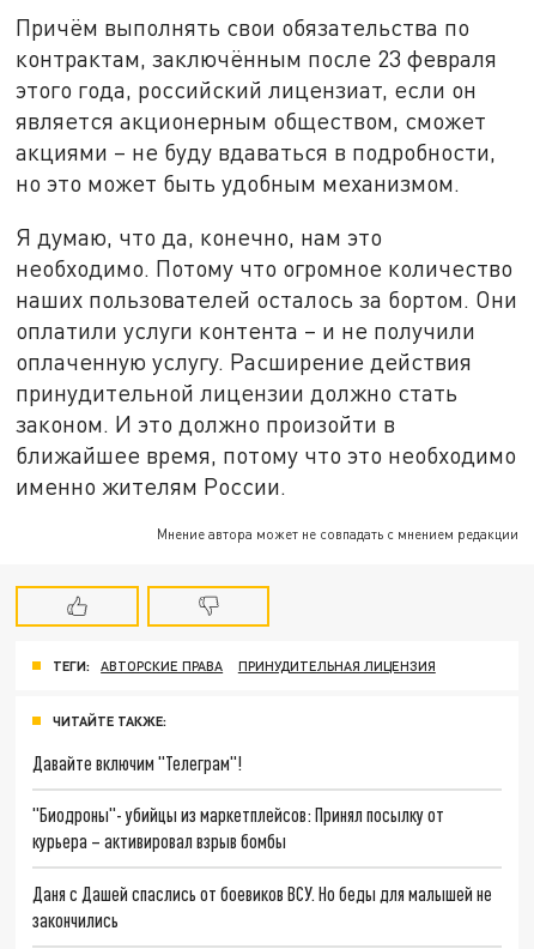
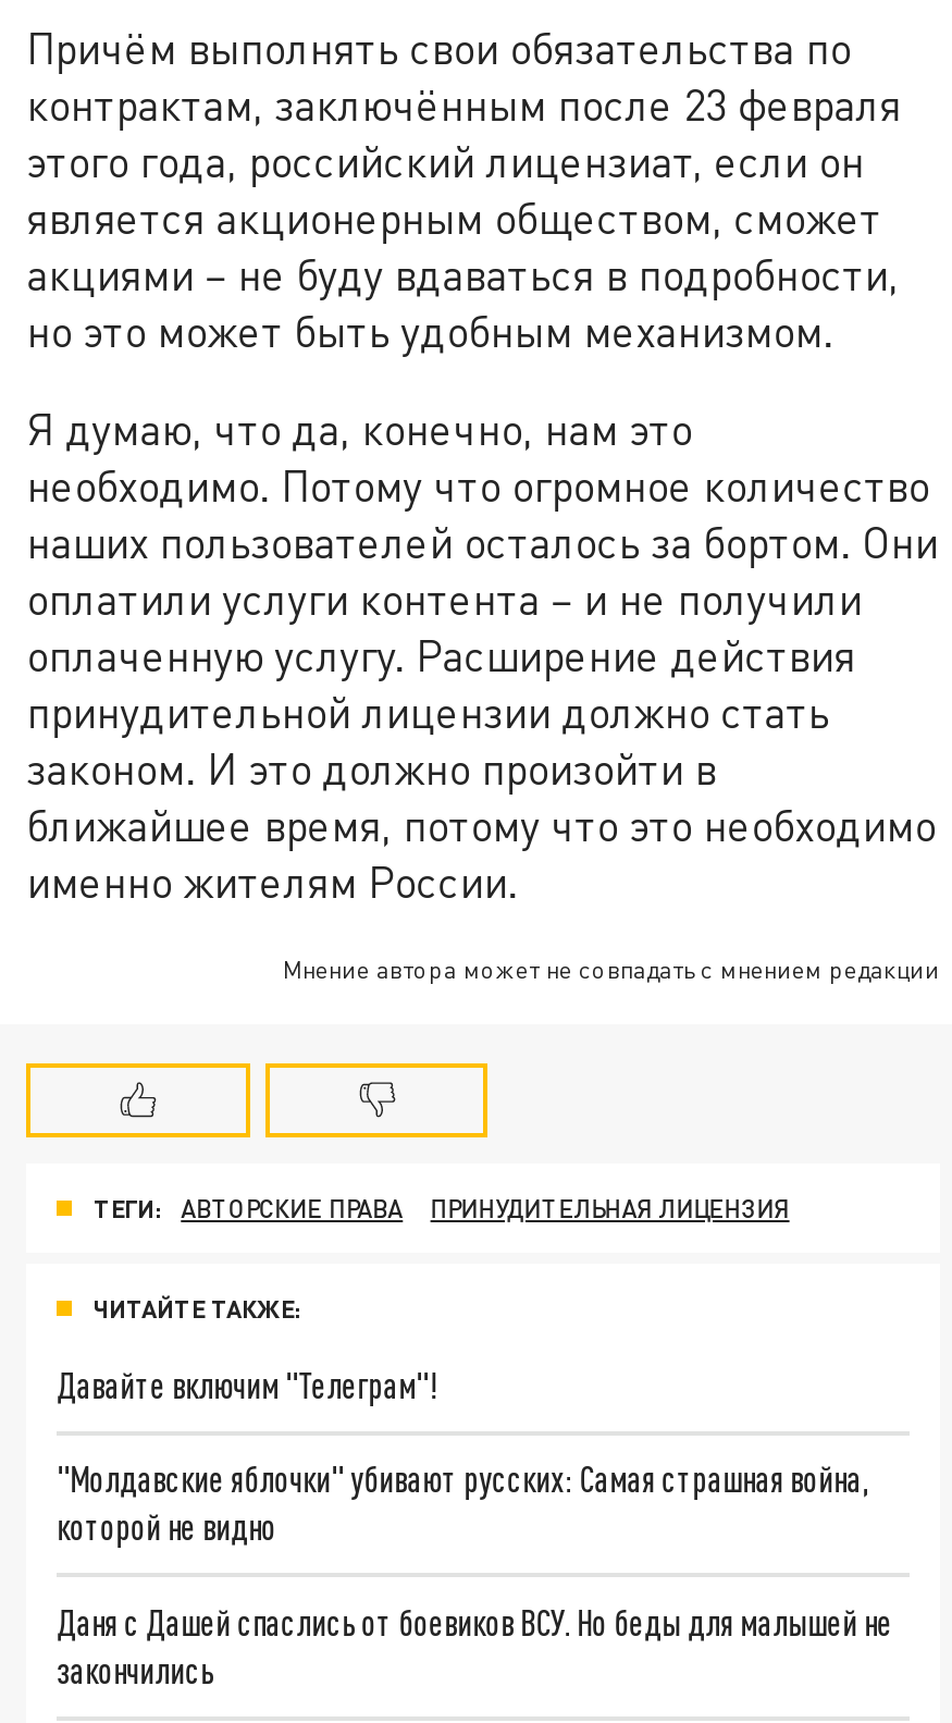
[32,803,444,852] "Биодроны"- убийцы из маркетплейсов: Принял посылку от | курьера – активировал взрыв бомбы -> [57,1458,868,1548] "Молдавские яблочки" убивают русских: Самая страшная война, | которой не видно

